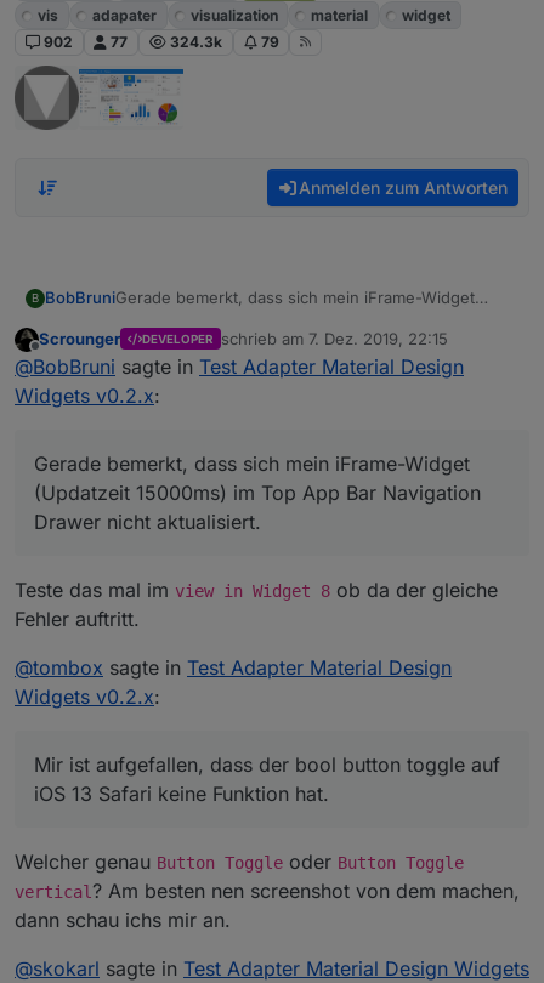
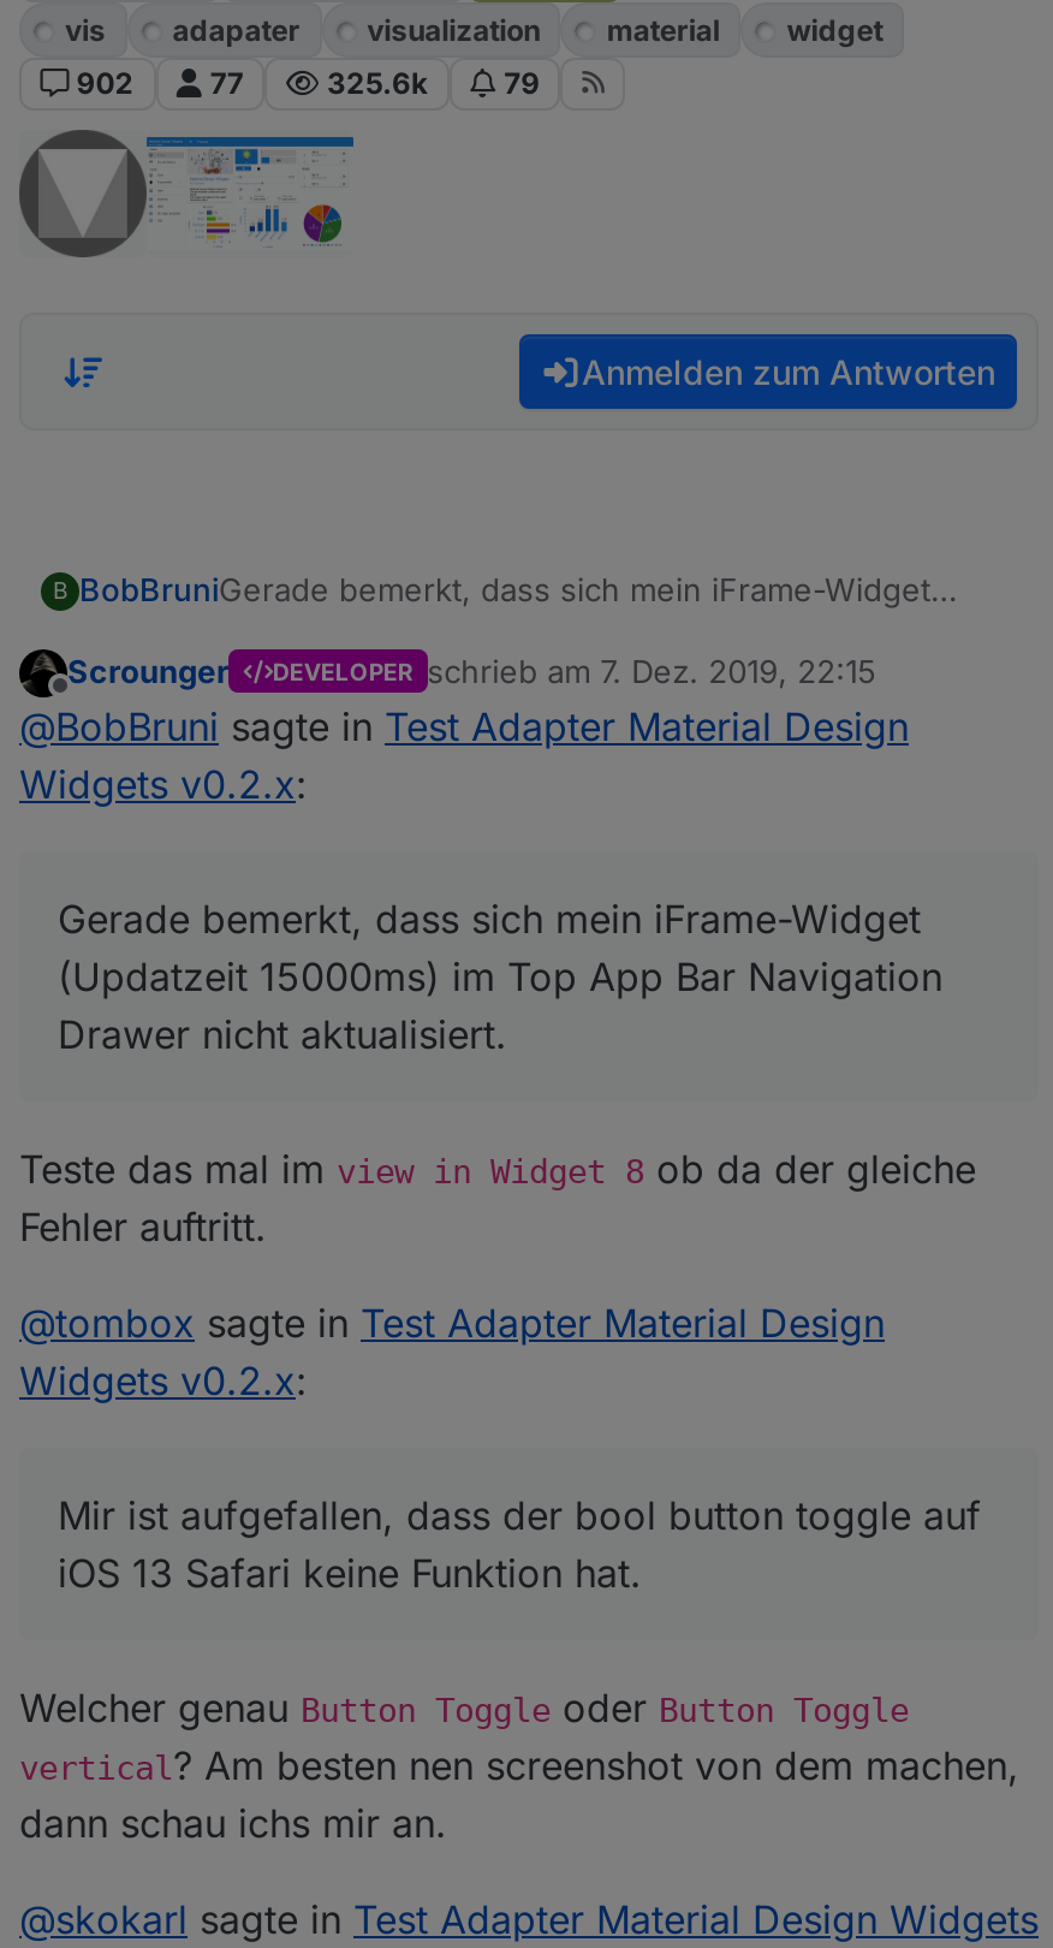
[170,33,222,51] 324.3k -> [327,65,428,101] 325.6k

